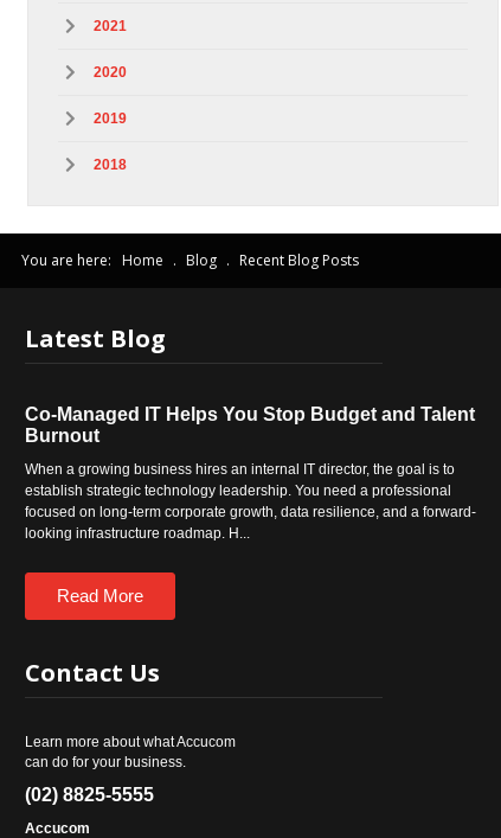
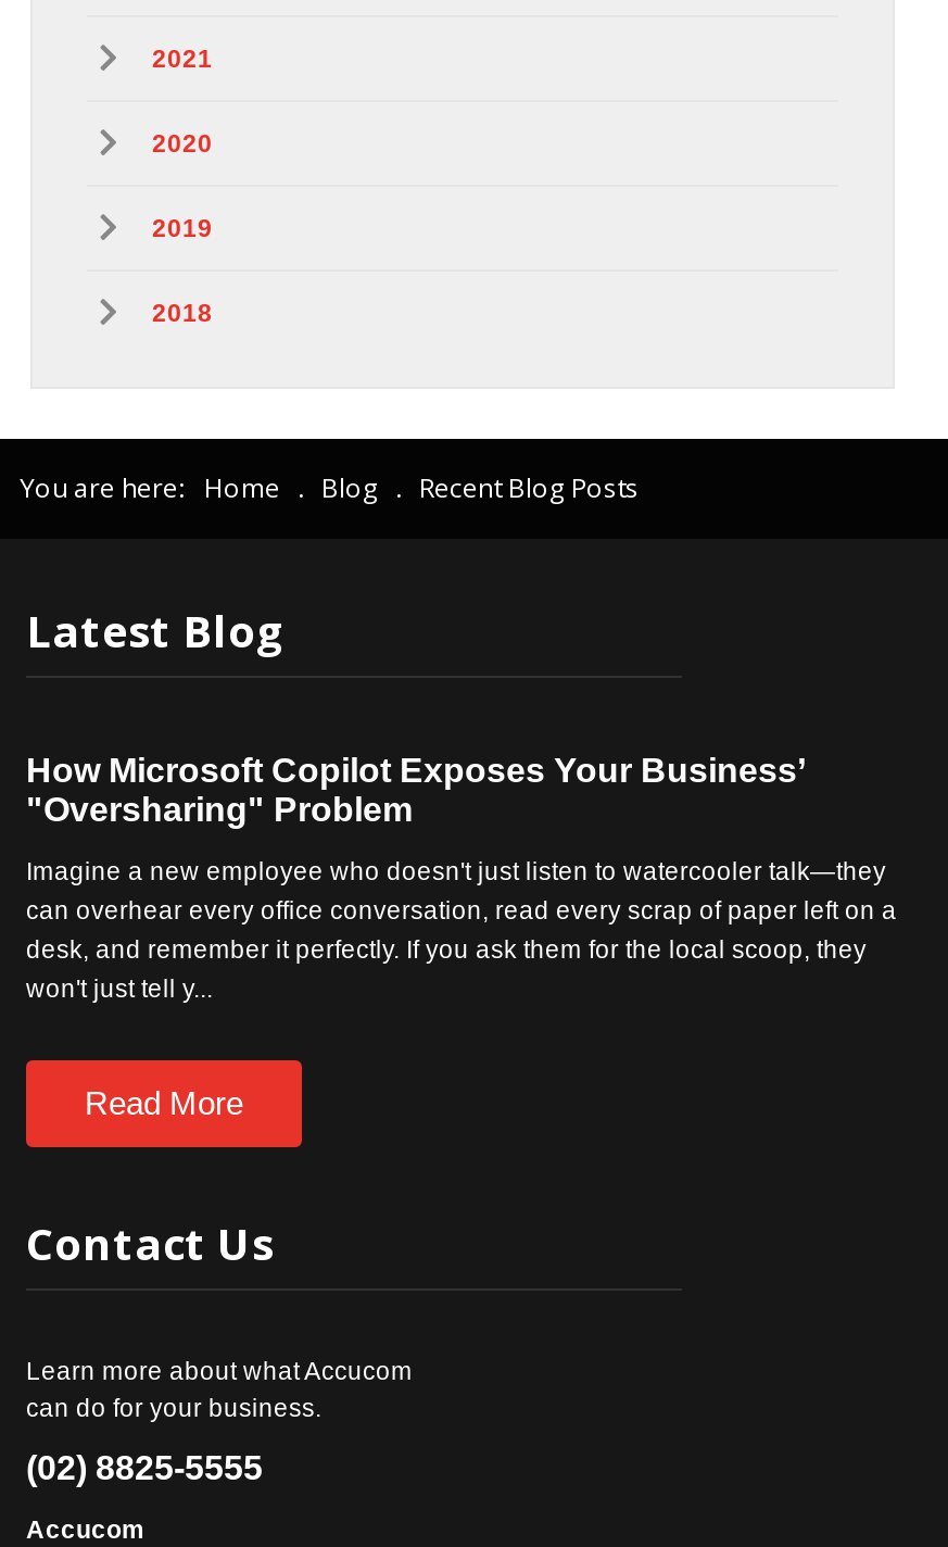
[25,404,475,445] Co-Managed IT Helps You Stop Budget and Talent | Burnout -> [26,751,804,827] How Microsoft Copilot Exposes Your Business’ | "Oversharing" Problem
[25,462,455,476] When a growing business hires an internal IT director, the goal is to -> [26,857,886,883] Imagine a new employee who doesn't just listen to watercooler talk—they
[25,483,451,497] establish strategic technology leadership. You need a professional -> [26,896,897,923] can overhear every office conversation, read every scrap of paper left on a
[25,504,476,519] focused on long-term corporate growth, data resilience, and a forward- -> [26,936,867,962] desk, and remember it perfectly. If you ask them for the local scoop, they
[25,526,250,540] looking infrastructure roadmap. H... -> [26,975,213,1001] won't just tell y...

